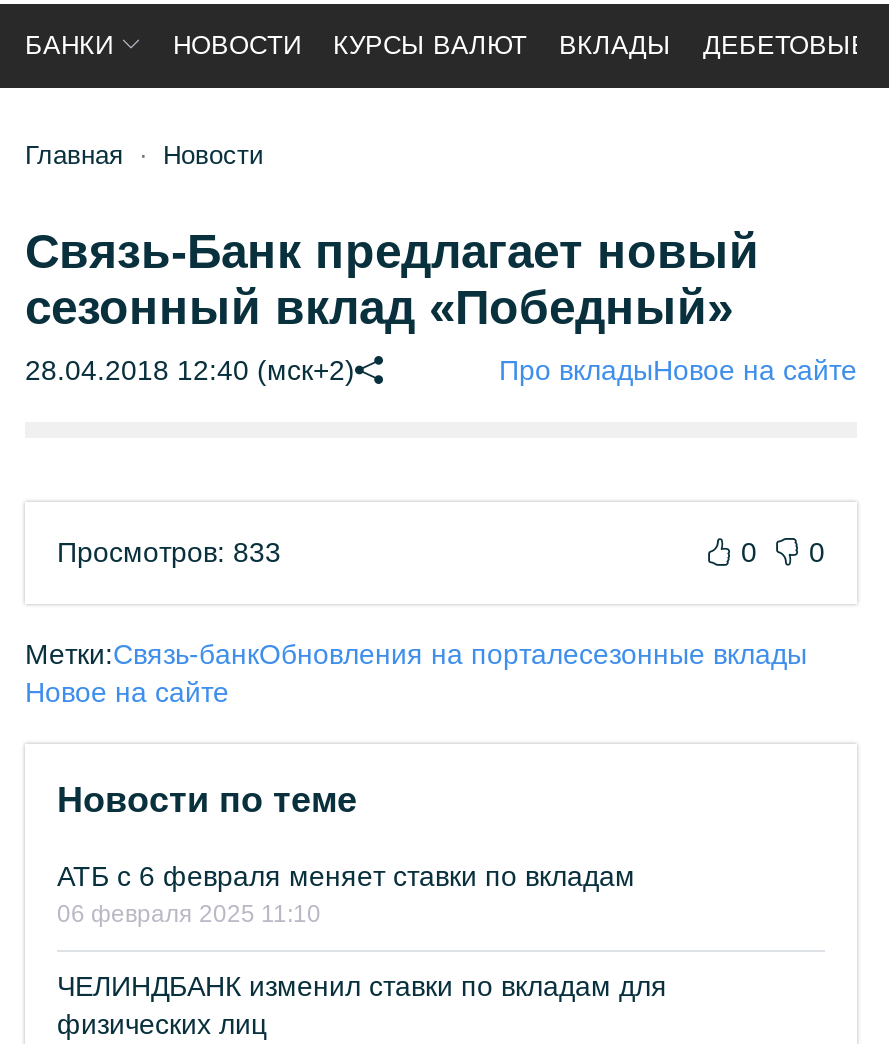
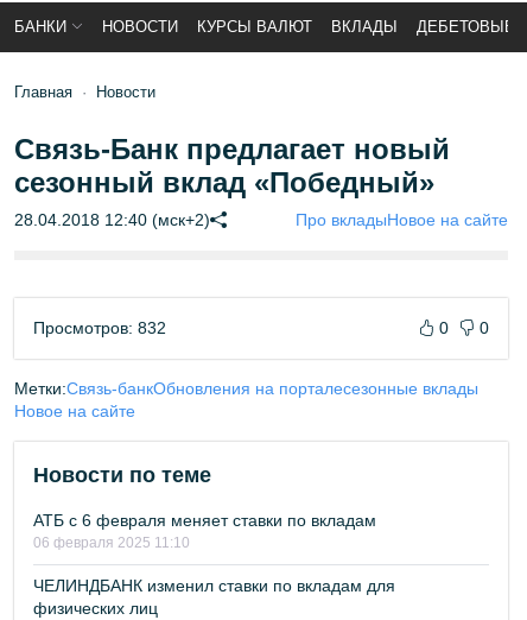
[57,536,281,568] Просмотров: 833 -> [33,318,166,337] Просмотров: 832

